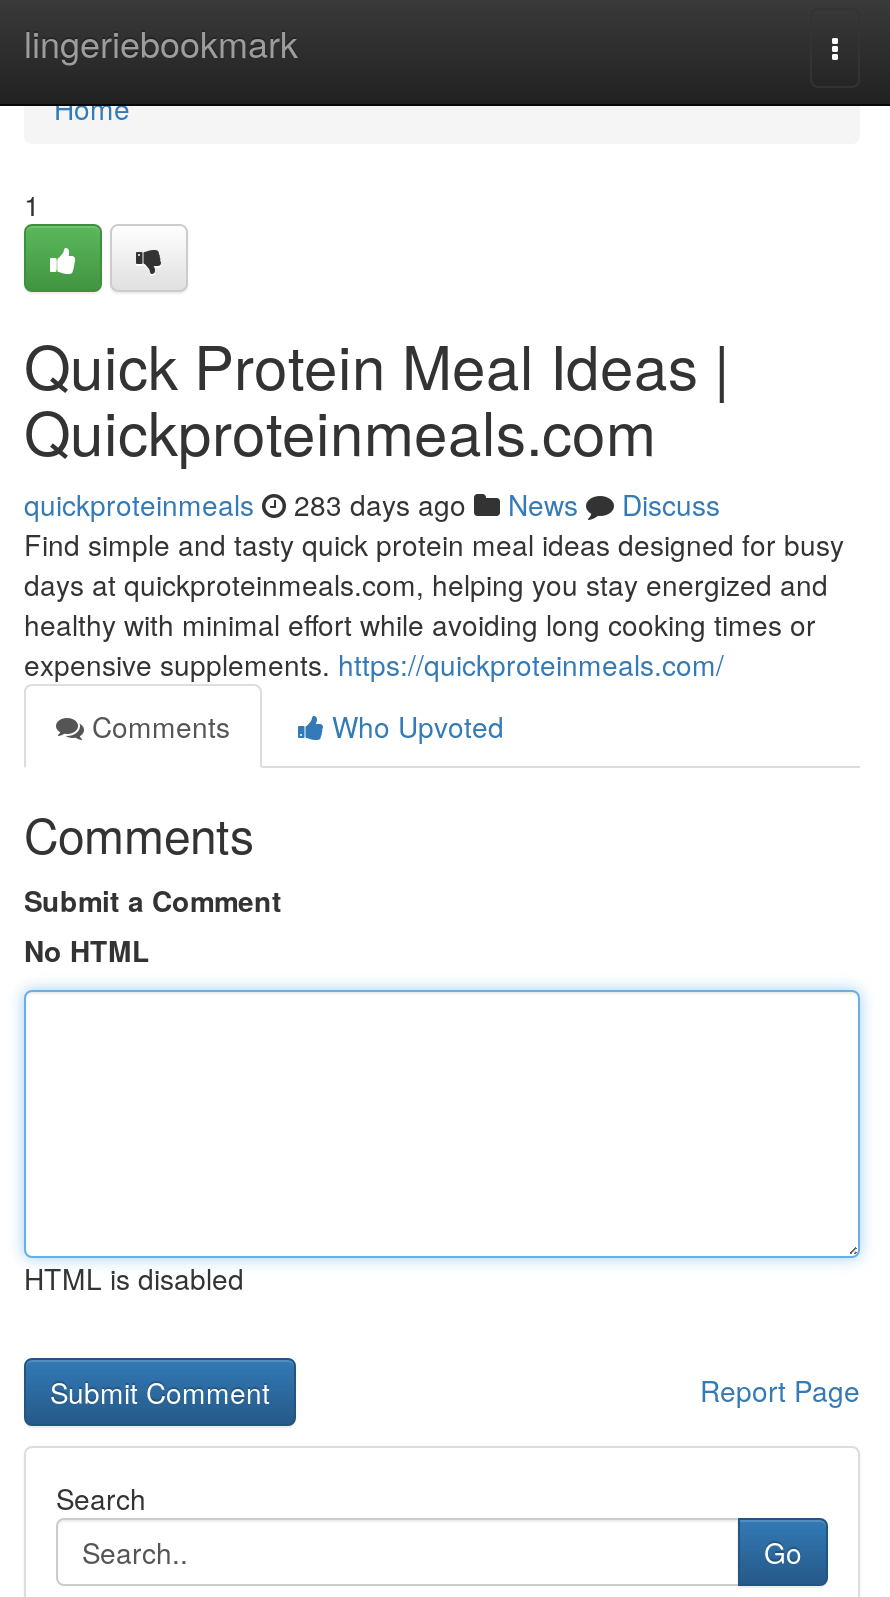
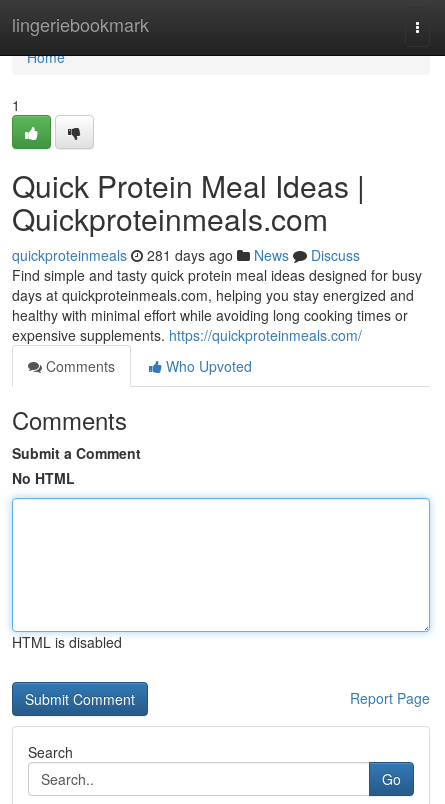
[24,484,720,524] quickproteinmeals 283 days ago News Discuss -> [12,245,360,265] quickproteinmeals 281 days ago News Discuss

